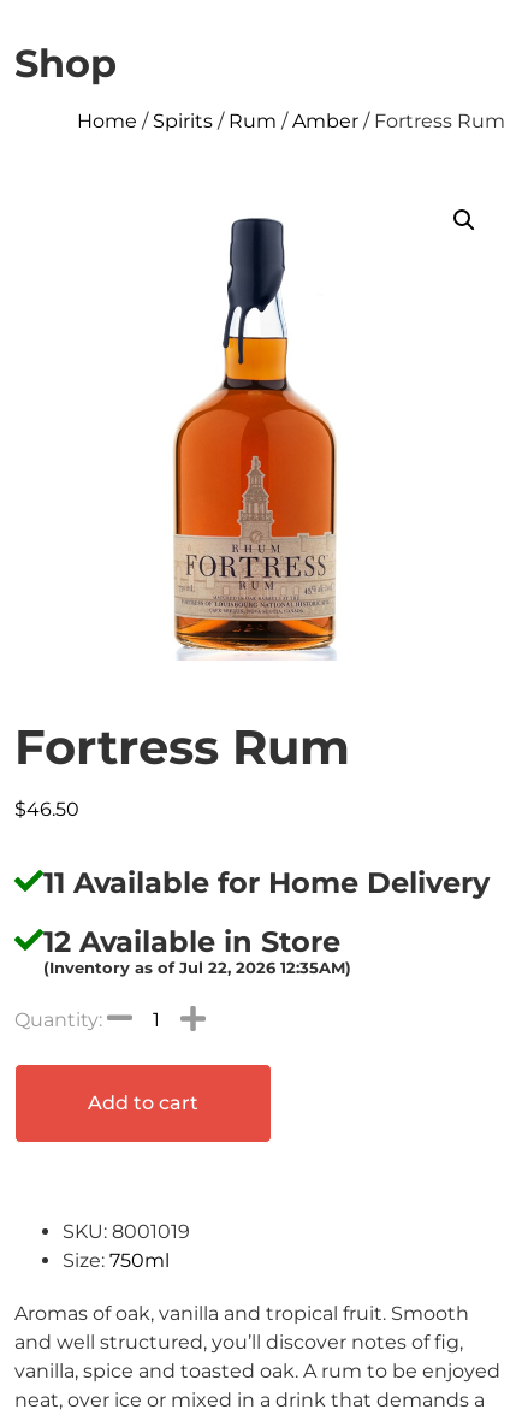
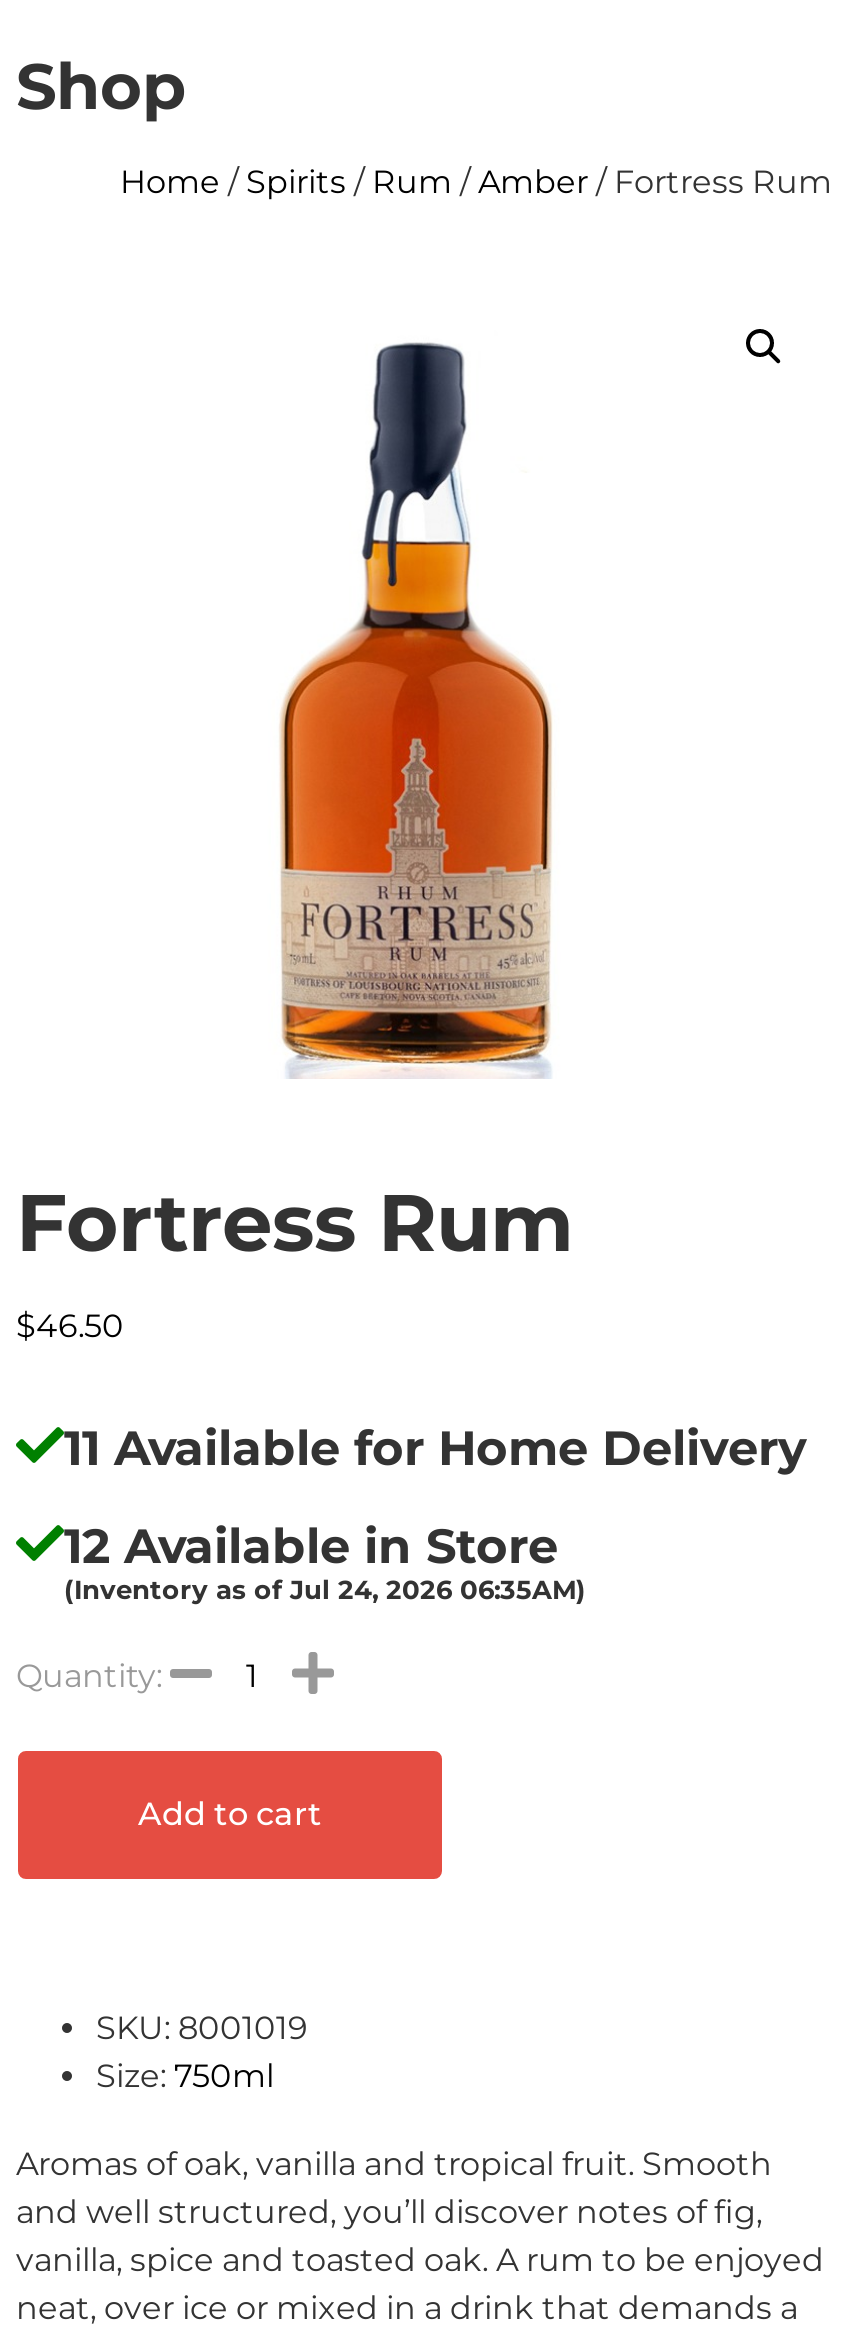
[43,959,351,977] (Inventory as of Jul 22, 2026 12:35AM) -> [64,1575,586,1605] (Inventory as of Jul 24, 2026 06:35AM)

